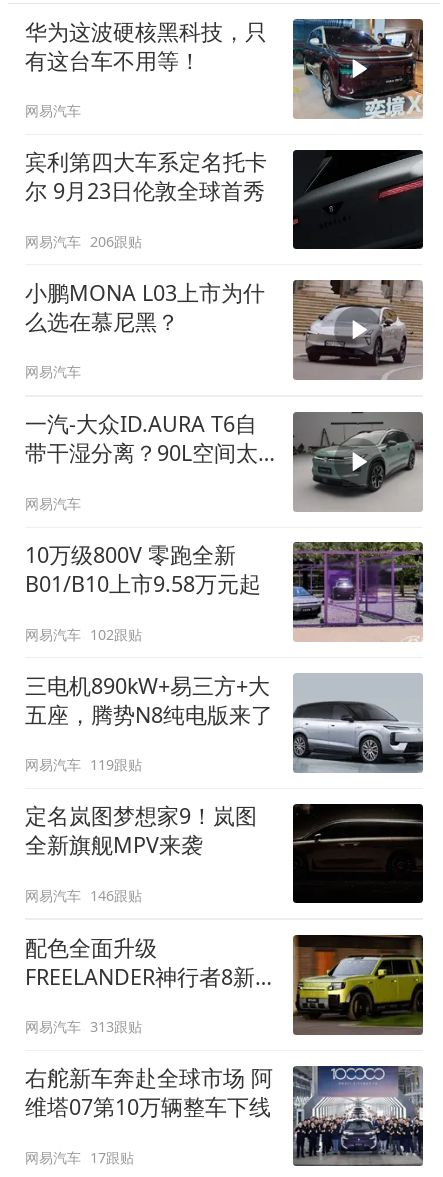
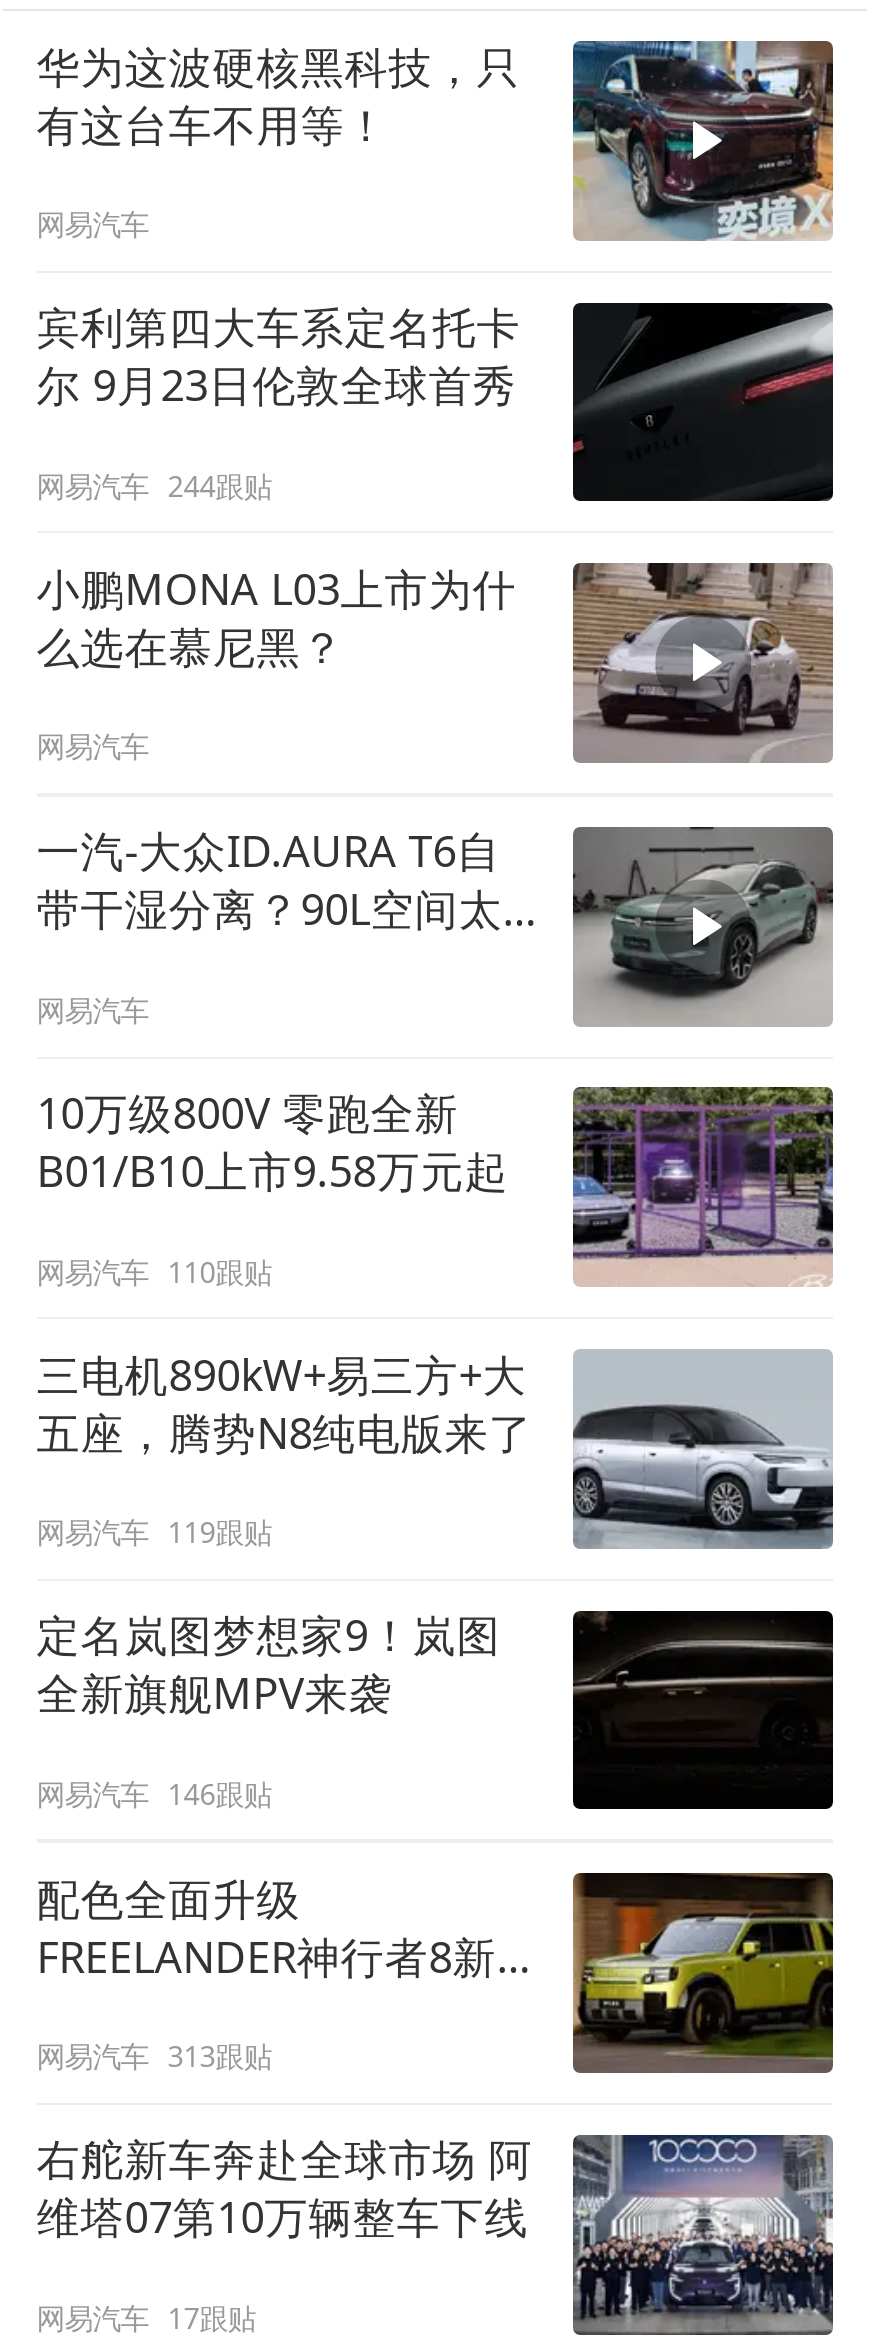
[25,232,142,251] 网易汽车 206跟贴 -> [36,466,272,504] 网易汽车 244跟贴
[25,625,142,644] 网易汽车 102跟贴 -> [36,1252,272,1290] 网易汽车 110跟贴

